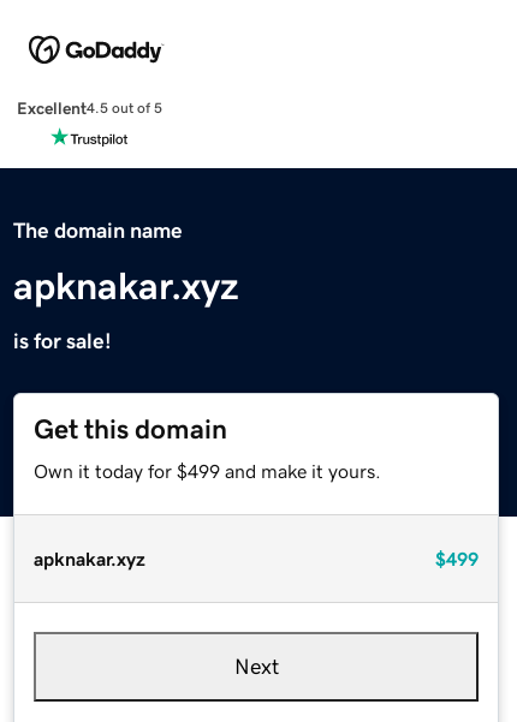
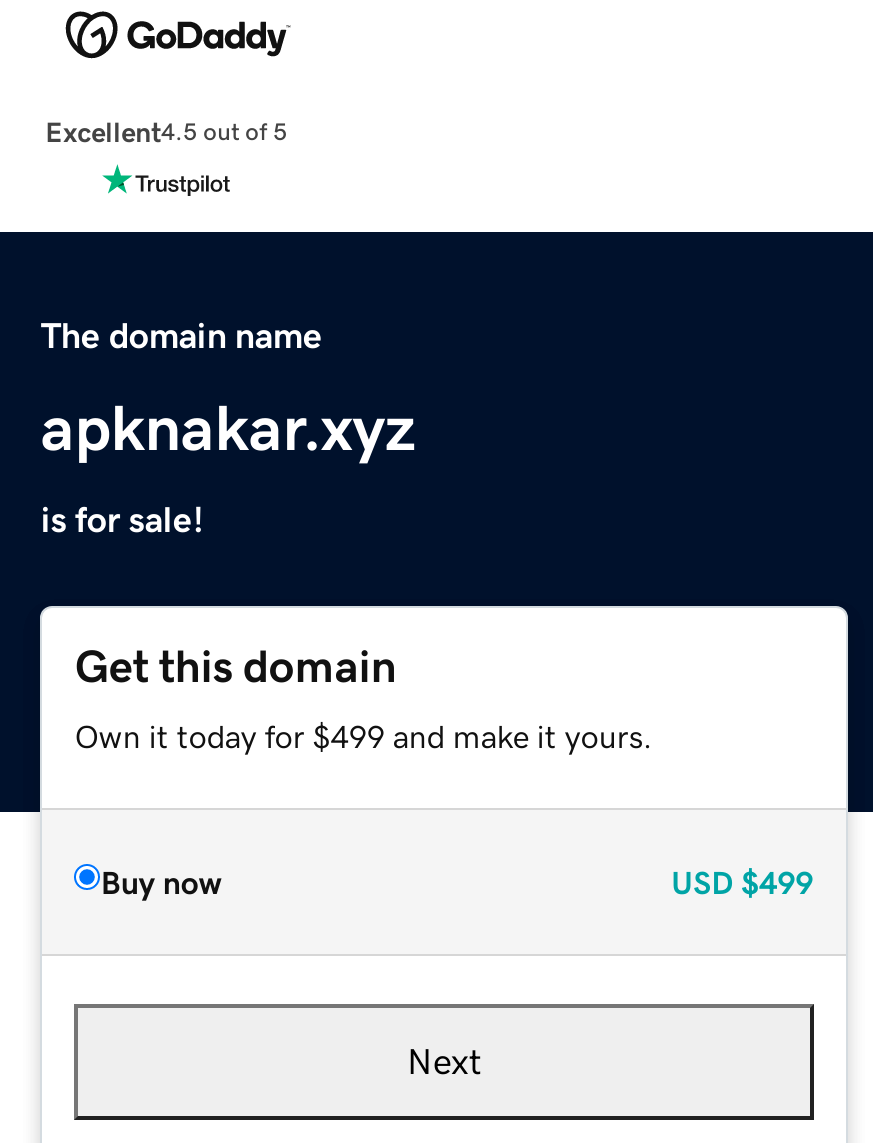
[34,549,478,568] apknakar.xyz | $499 -> [101,865,813,897] Buy now | USD $499

